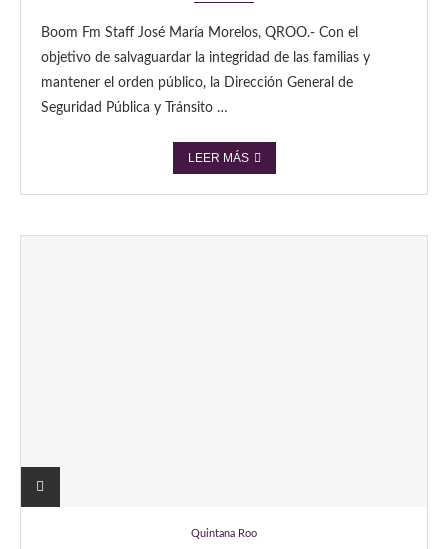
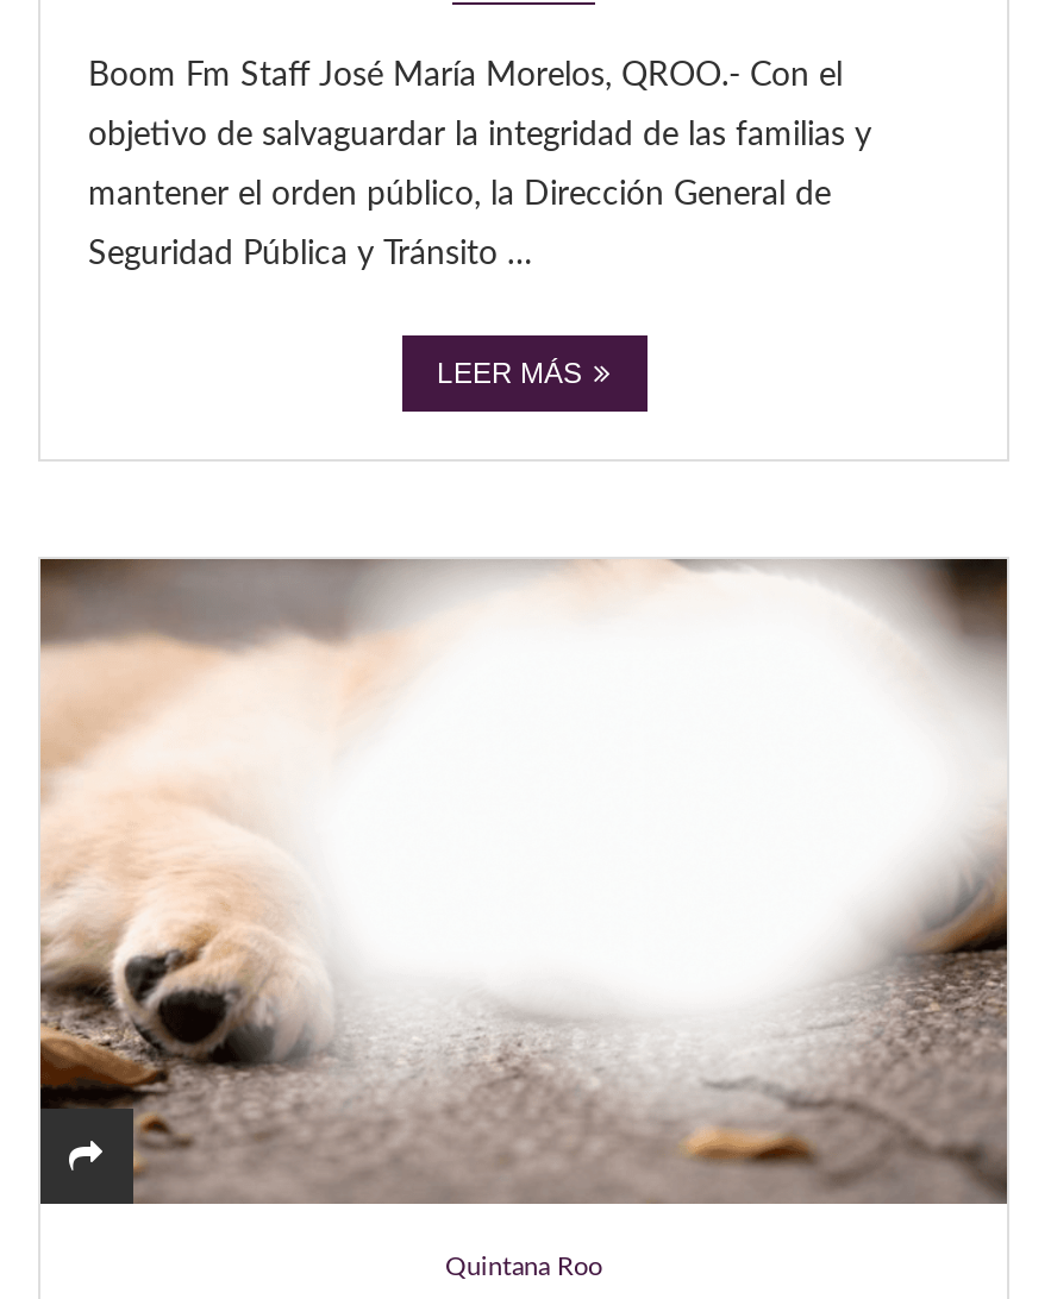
none -> [38,557,1009,1206] [image]

